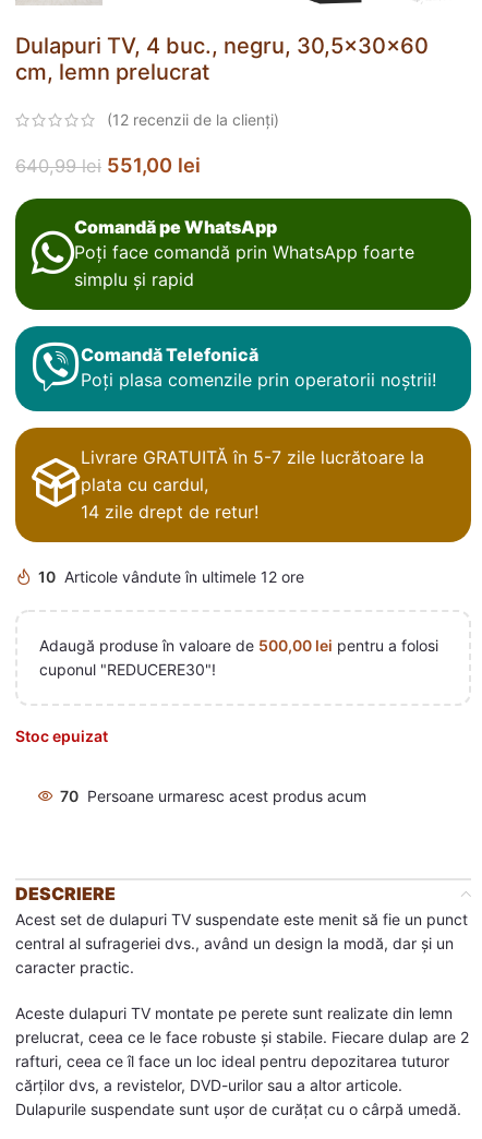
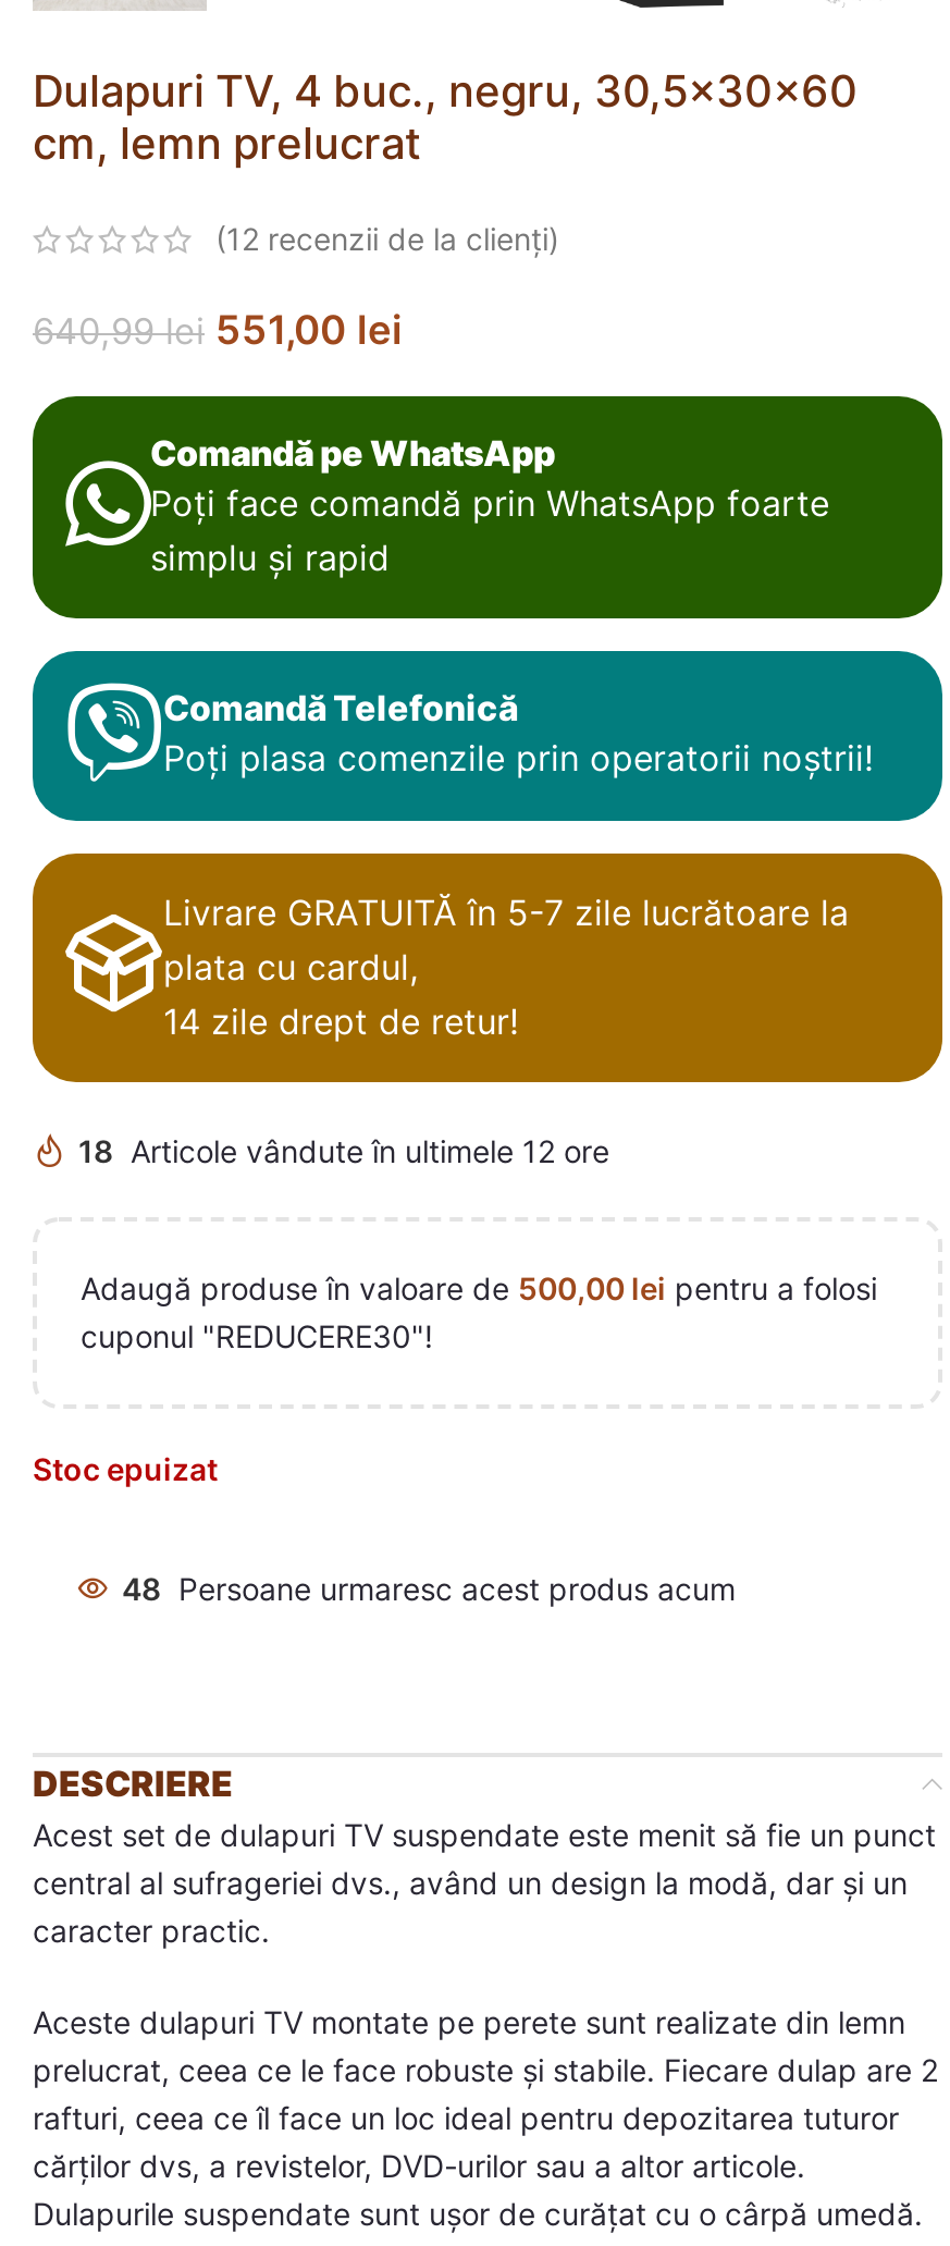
[38,567,304,586] 10 Articole vândute în ultimele 12 ore -> [78,1132,609,1169] 18 Articole vândute în ultimele 12 ore
[60,787,366,805] 70 Persoane urmaresc acest produs acum -> [122,1570,736,1607] 48 Persoane urmaresc acest produs acum

